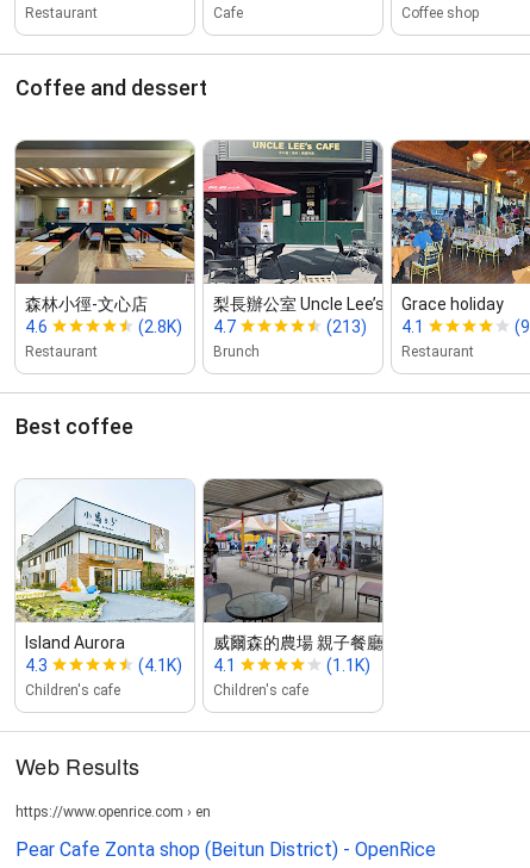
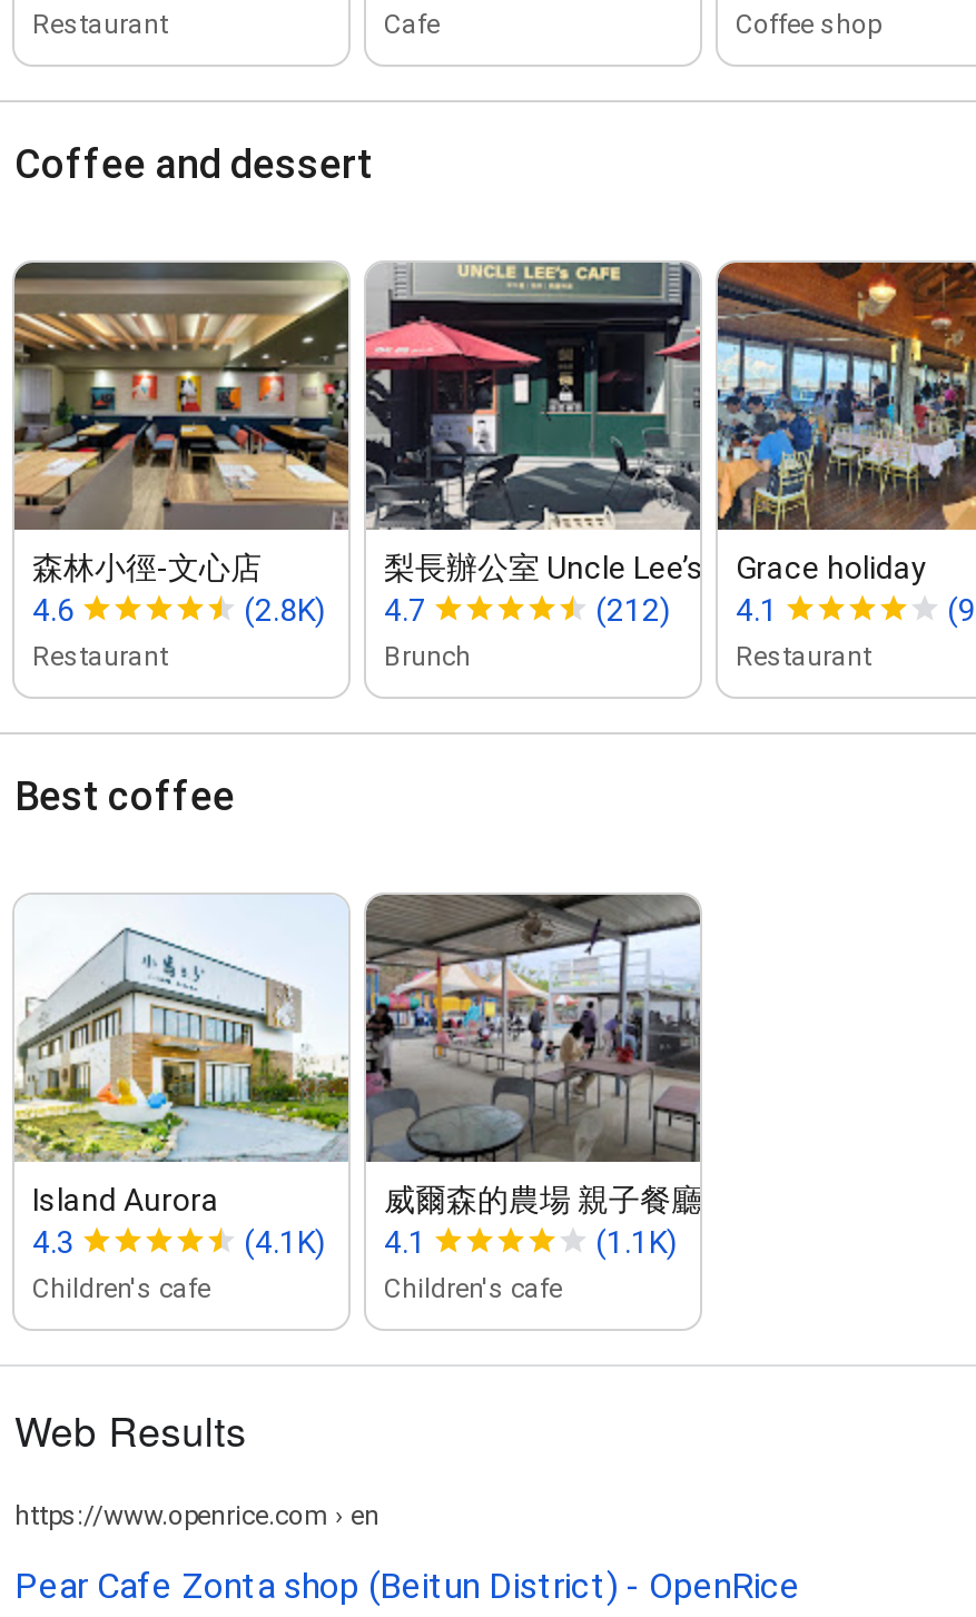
[326,317,424,336] (213) 4.1 -> [595,591,778,627] (212) 4.1

